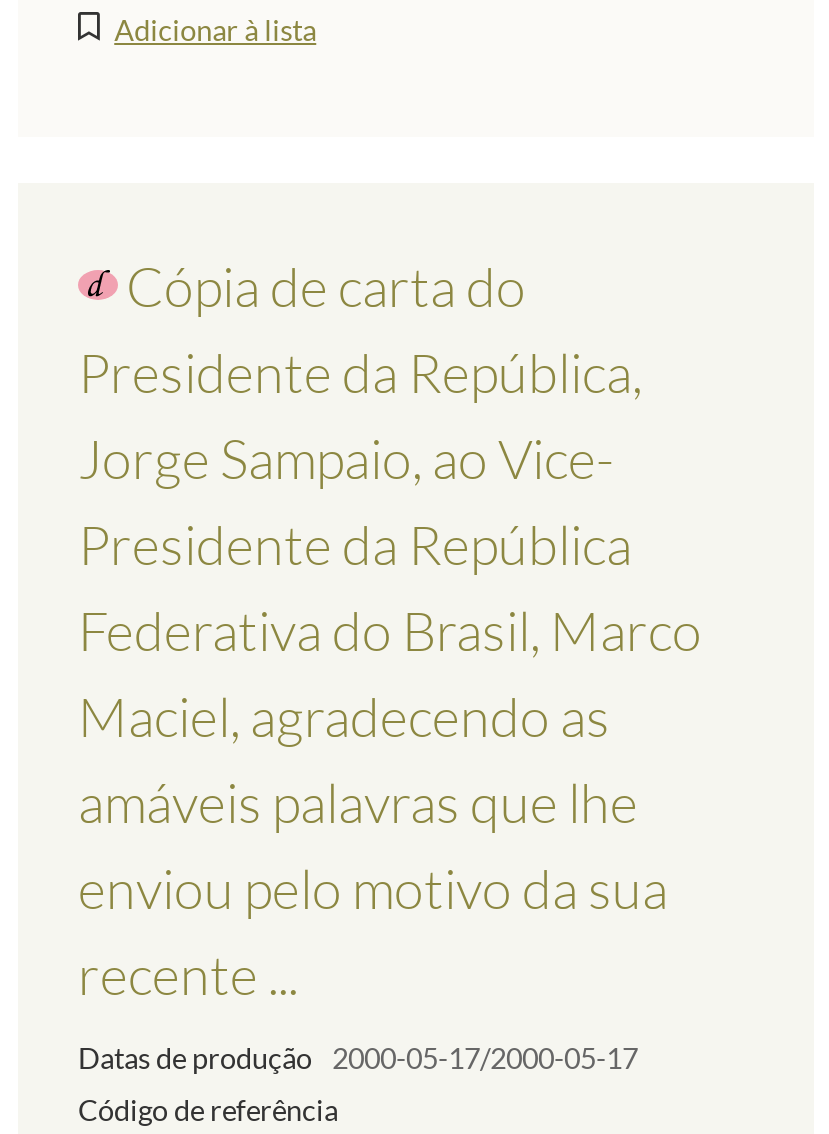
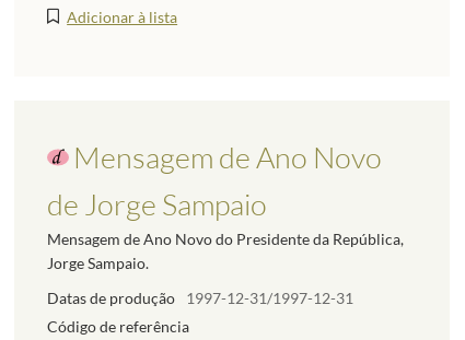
[78,253,702,1007] Cópia de carta do | Presidente da República, | Jorge Sampaio, ao Vice- | Presidente da República | Federativa do Brasil, Marco | Maciel, agradecendo as | amáveis palavras que lhe | enviou pelo motivo da sua | recente ... -> [47,139,404,273] Mensagem de Ano Novo | de Jorge Sampaio | Mensagem de Ano Novo do Presidente da República, | Jorge Sampaio.
[78,1041,638,1075] Datas de produção 2000-05-17/2000-05-17 -> [47,289,353,308] Datas de produção 1997-12-31/1997-12-31

